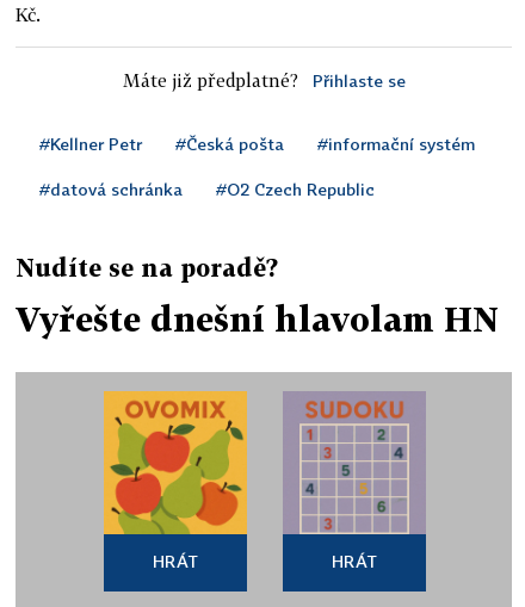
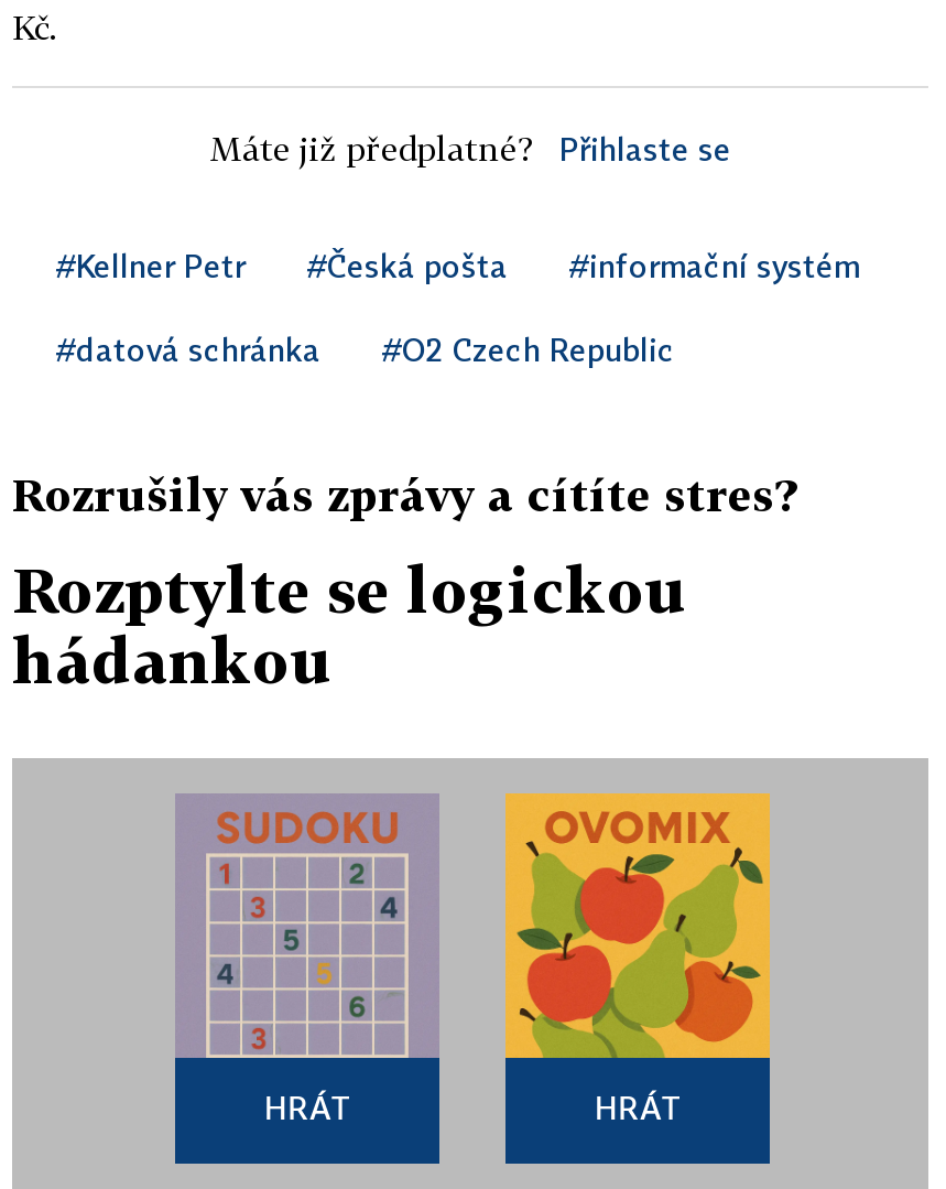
[16,253,278,281] Nudíte se na poradě? -> [12,467,796,520] Rozrušily vás zprávy a cítíte stres?
[16,299,499,339] Vyřešte dnešní hlavolam HN -> [12,553,688,696] Rozptylte se logickou | hádankou
moved [103,390,248,535] -> [503,791,772,1060]: [image]

